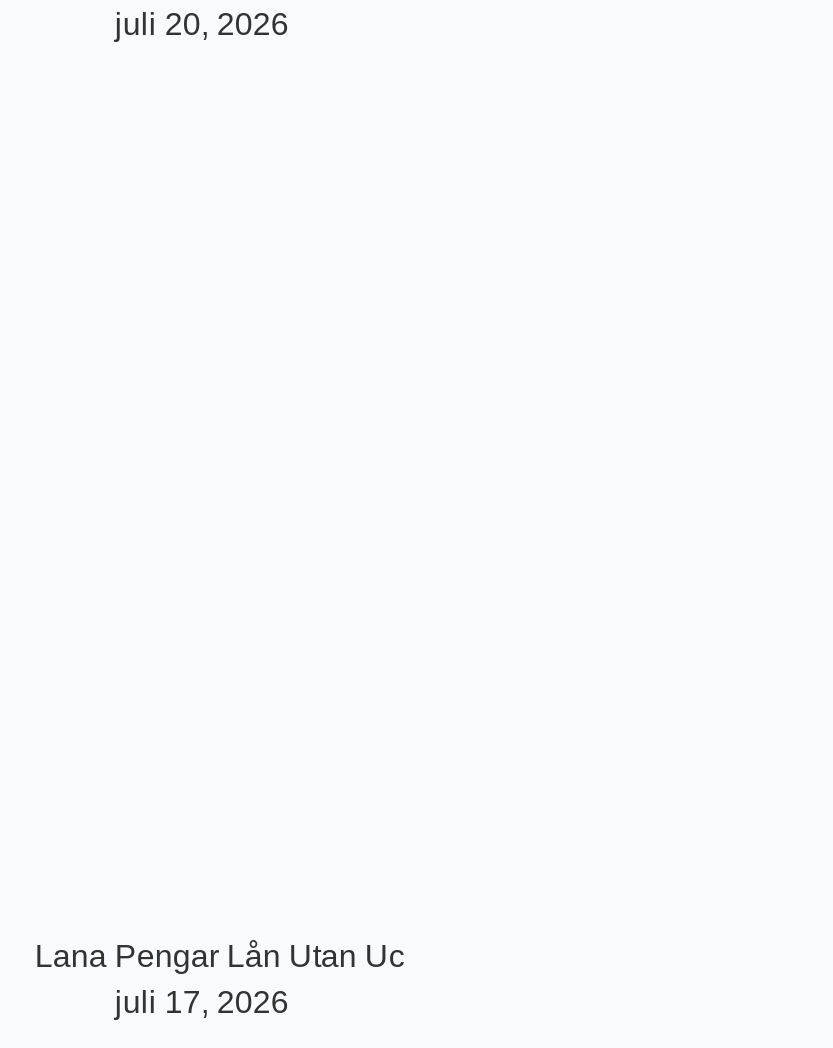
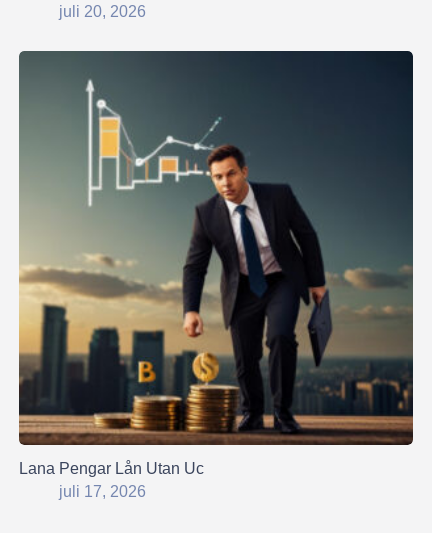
none -> [18,50,414,446] [image]

